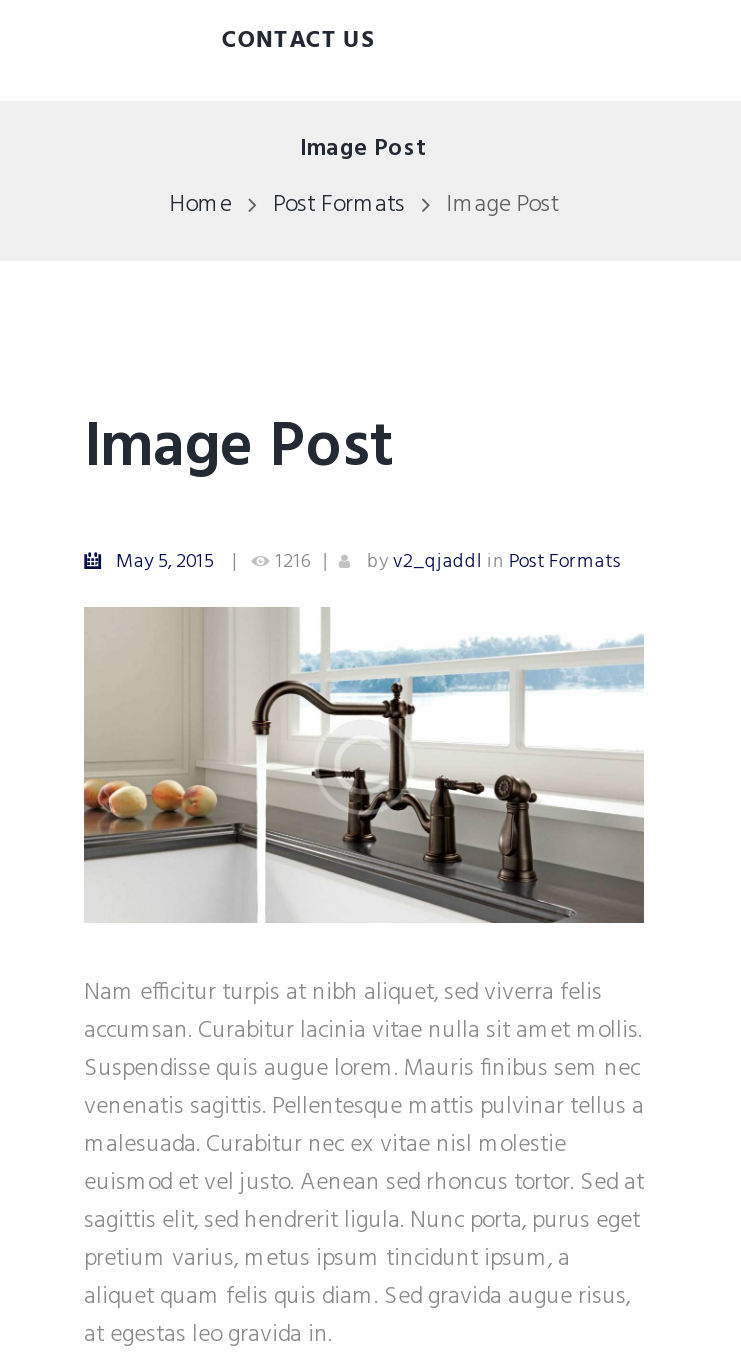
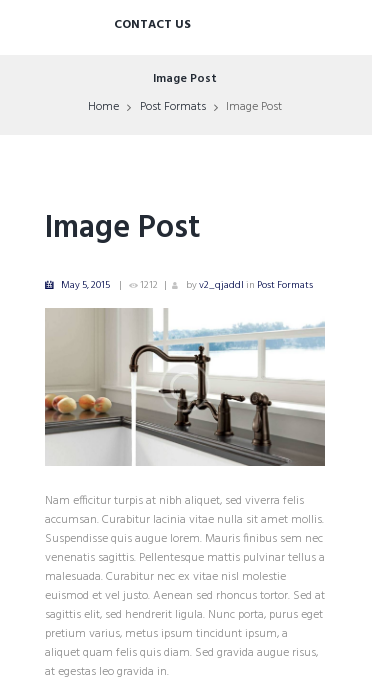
[116,545,621,577] May 5, 2015 1216 byv2_qjaddl in Post Formats -> [61,277,313,293] May 5, 2015 1212 byv2_qjaddl in Post Formats

